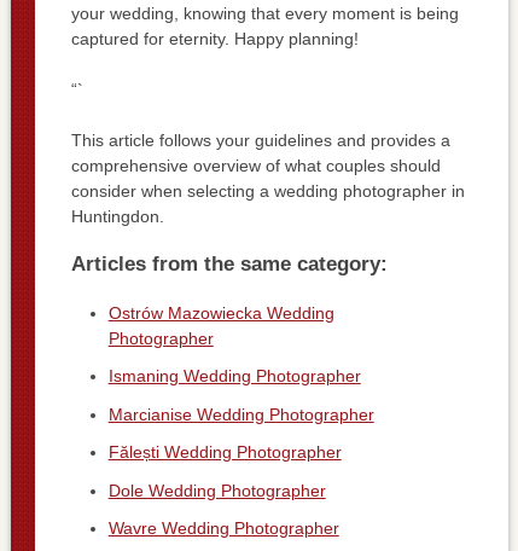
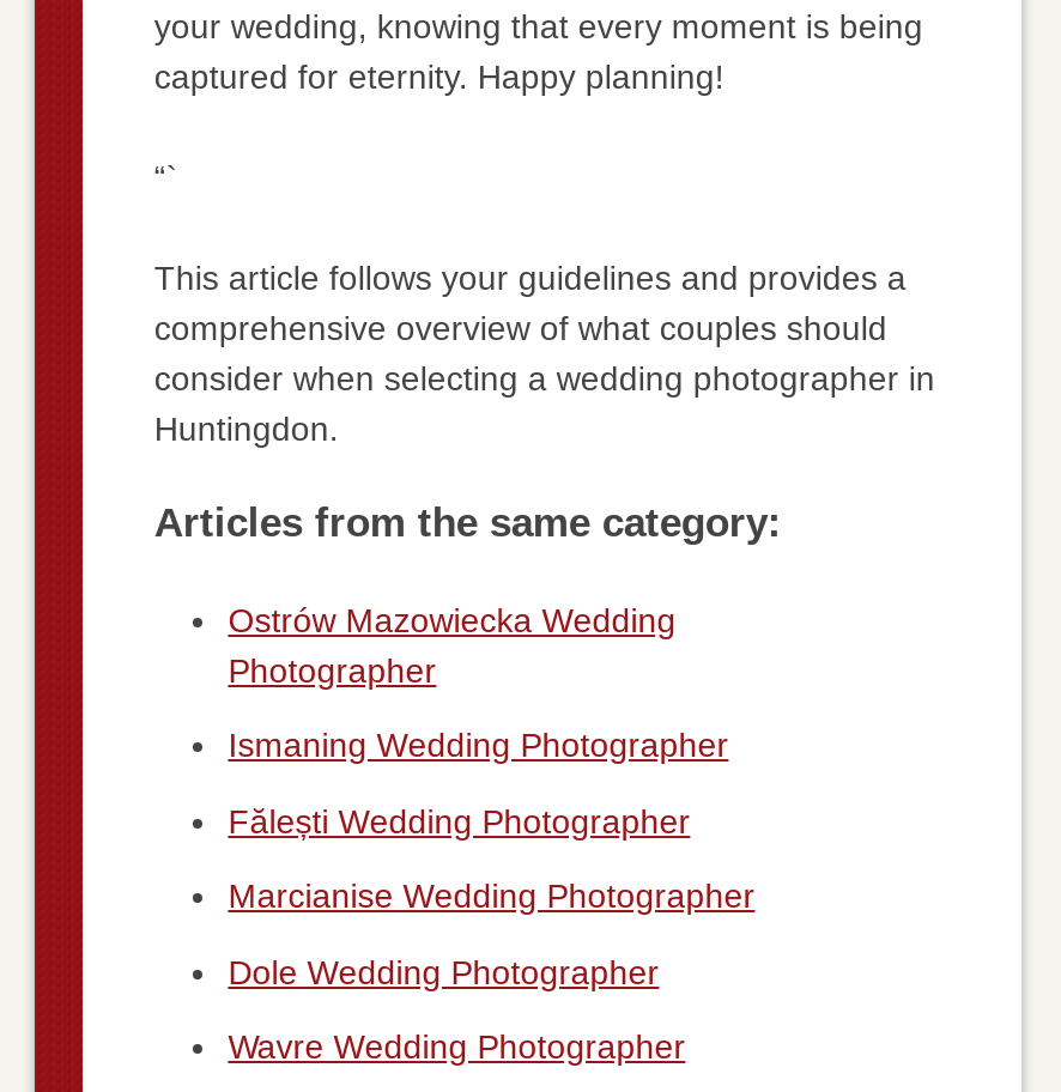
moved [108,405,374,424] -> [228,877,755,916]: Marcianise Wedding Photographer
moved [108,443,341,462] -> [228,802,690,840]: Fălești Wedding Photographer

